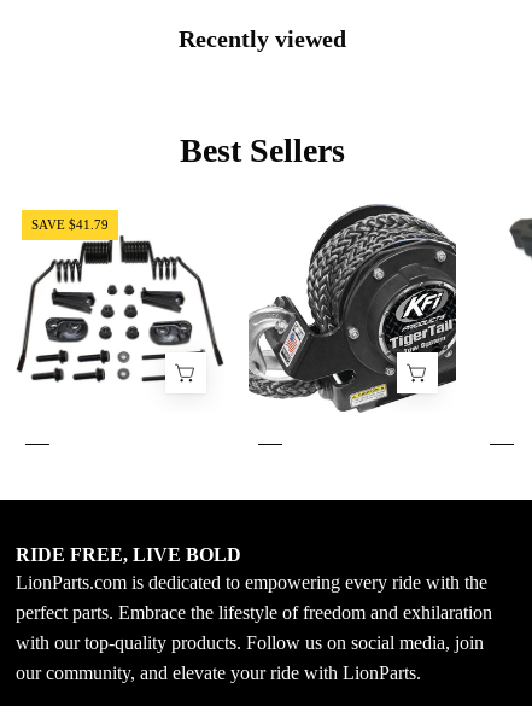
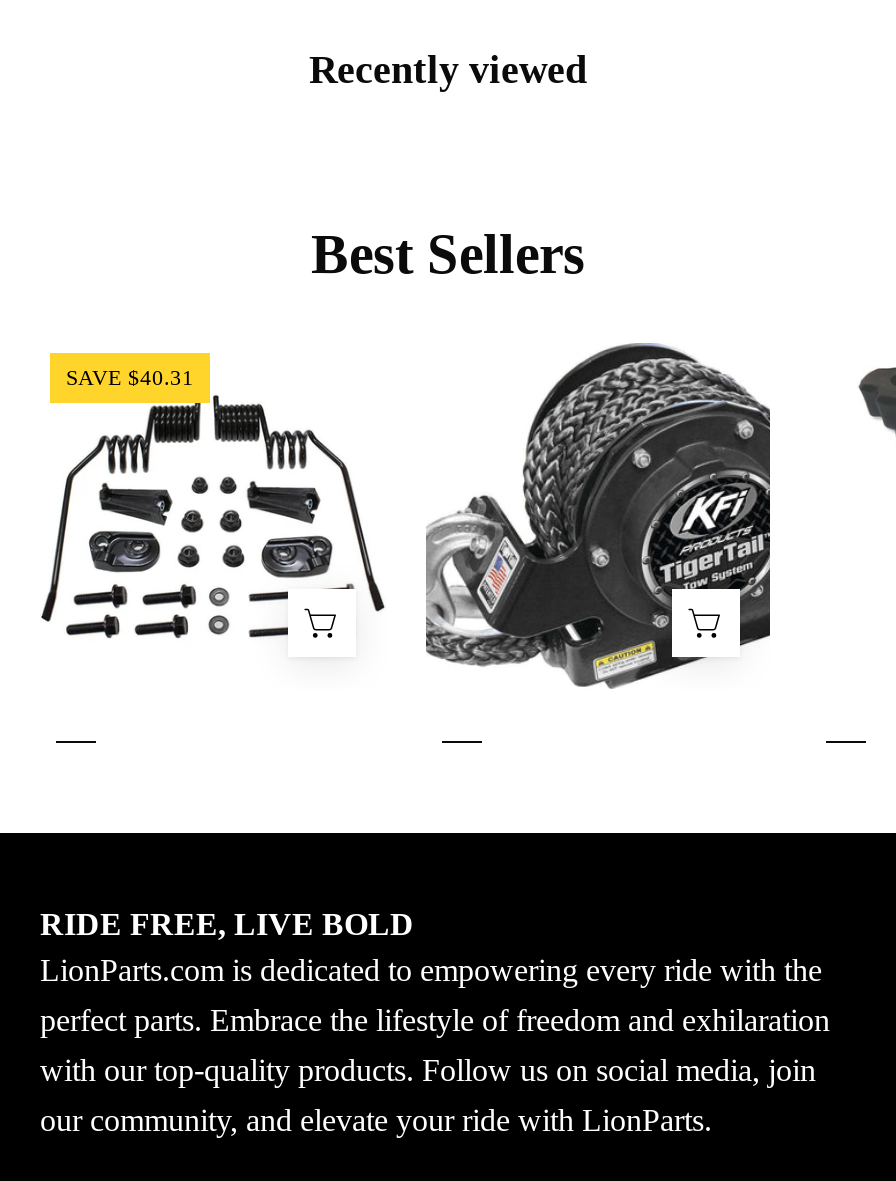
[31,218,109,232] SAVE $41.79 -> [66,366,194,390] SAVE $40.31

